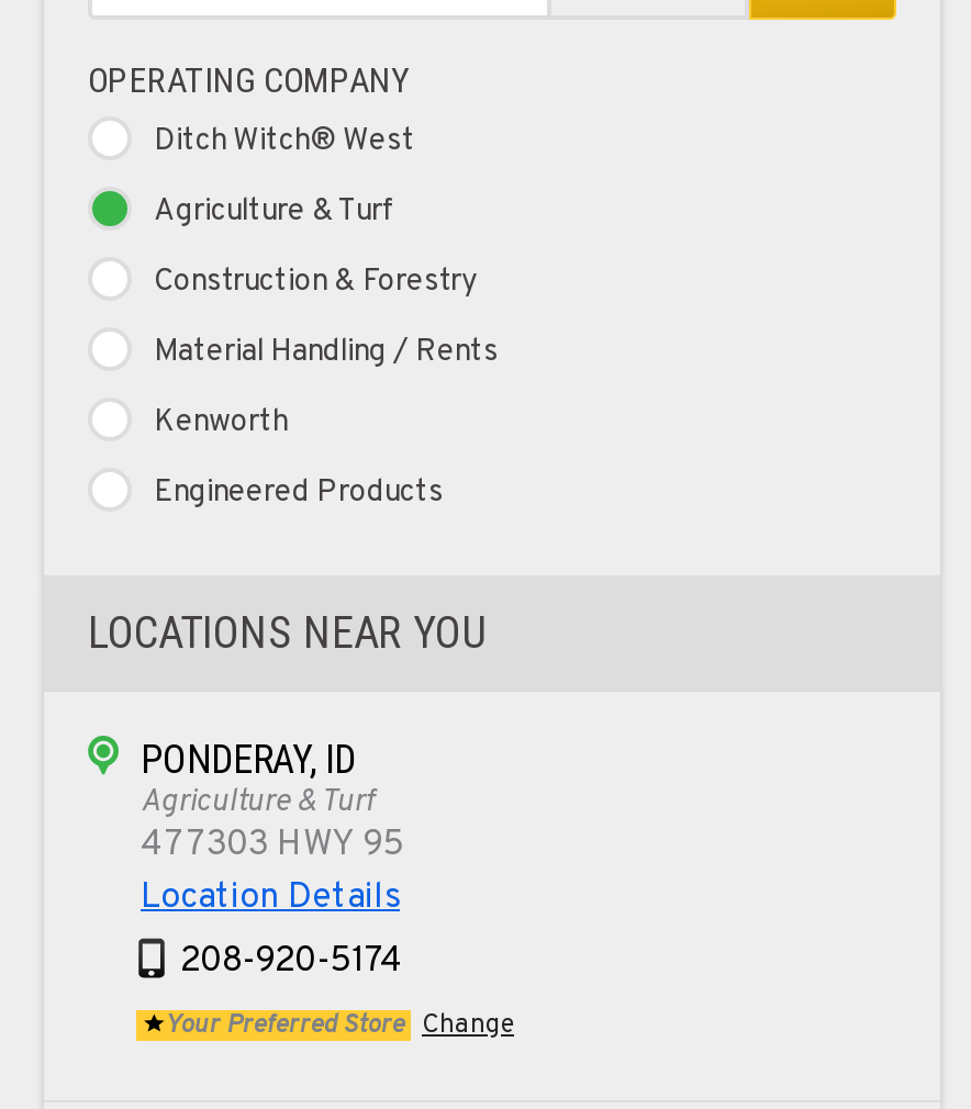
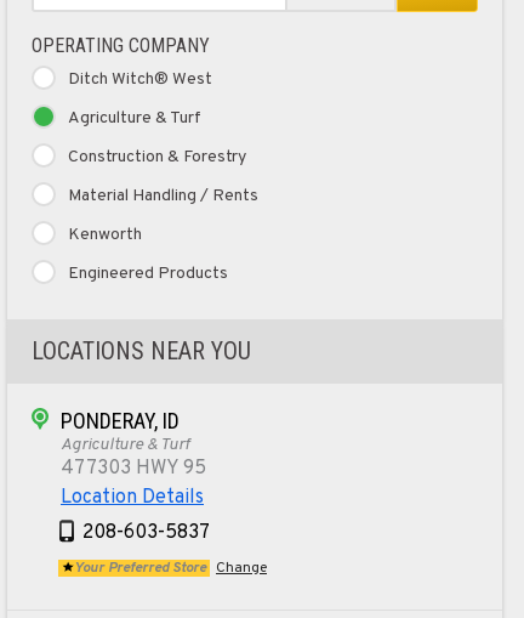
[180,940,404,984] 208-920-5174 -> [82,521,210,545] 208-603-5837

